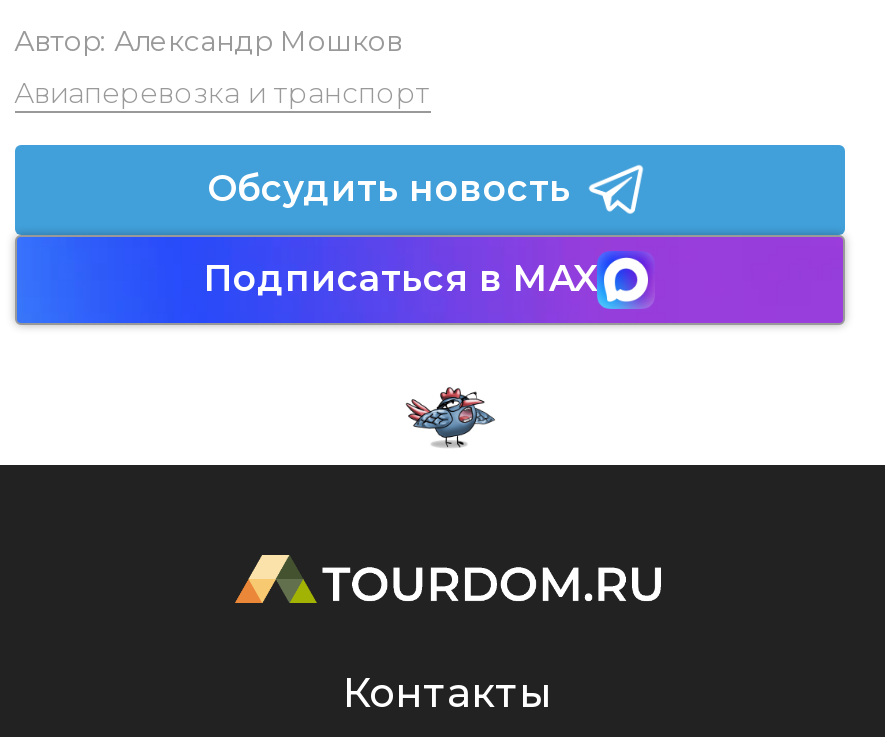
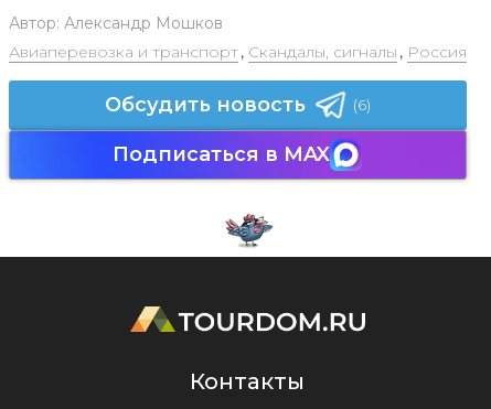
[14,75,430,111] Авиаперевозка и транспорт -> [8,42,466,61] Авиаперевозка и транспорт , Скандалы, сигналы , Россия
none -> [353,94,370,114] (6)

